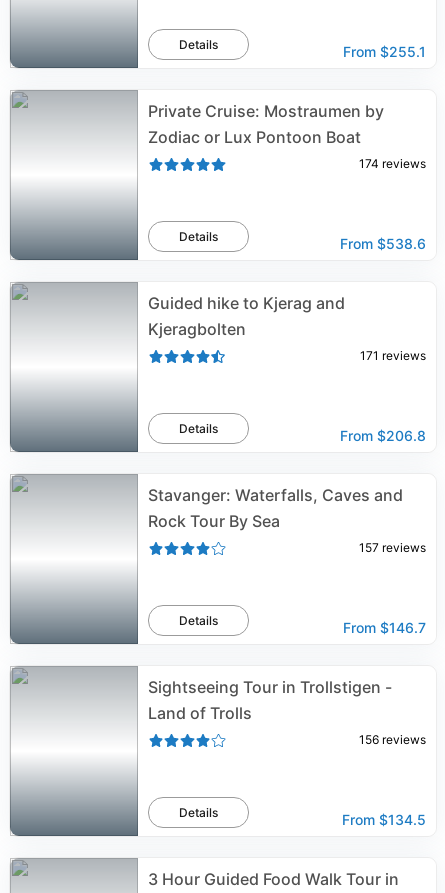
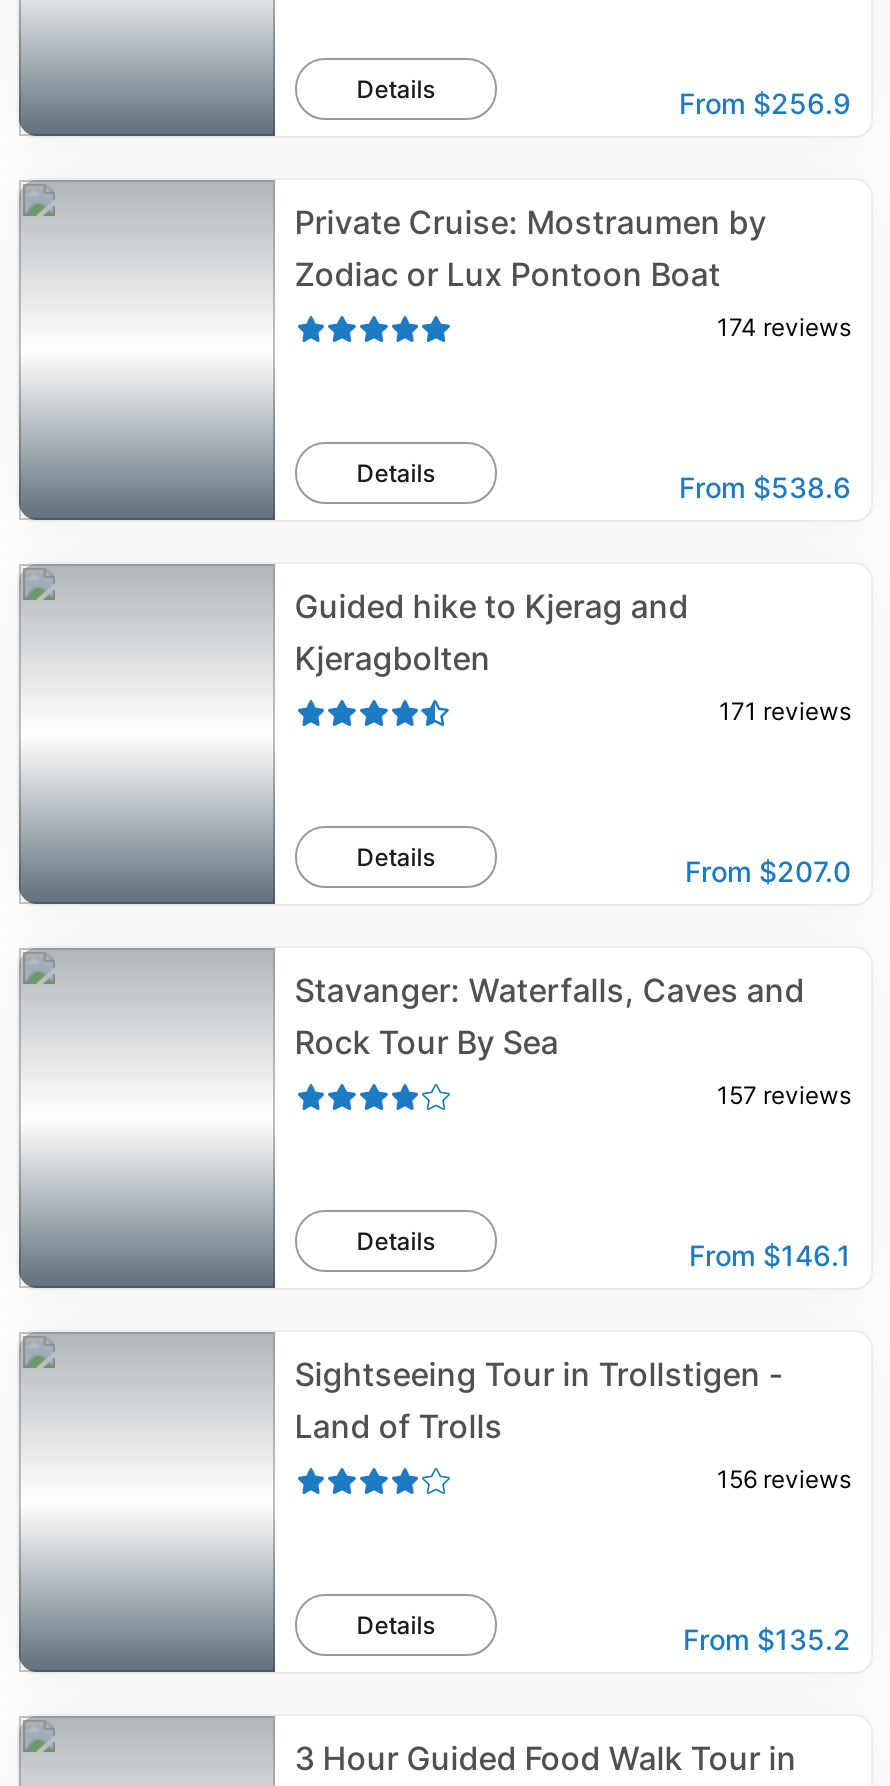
[343,43,426,60] From $255.1 -> [679,86,851,120] From $256.9
[340,427,426,444] From $206.8 -> [685,854,851,888] From $207.0
[343,619,426,636] From $146.7 -> [689,1238,851,1272] From $146.1
[342,811,426,828] From $134.5 -> [683,1622,851,1656] From $135.2

